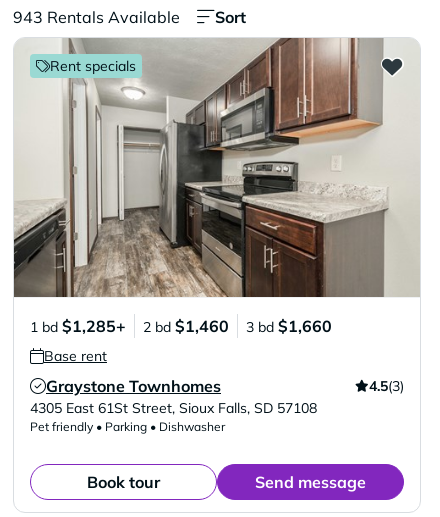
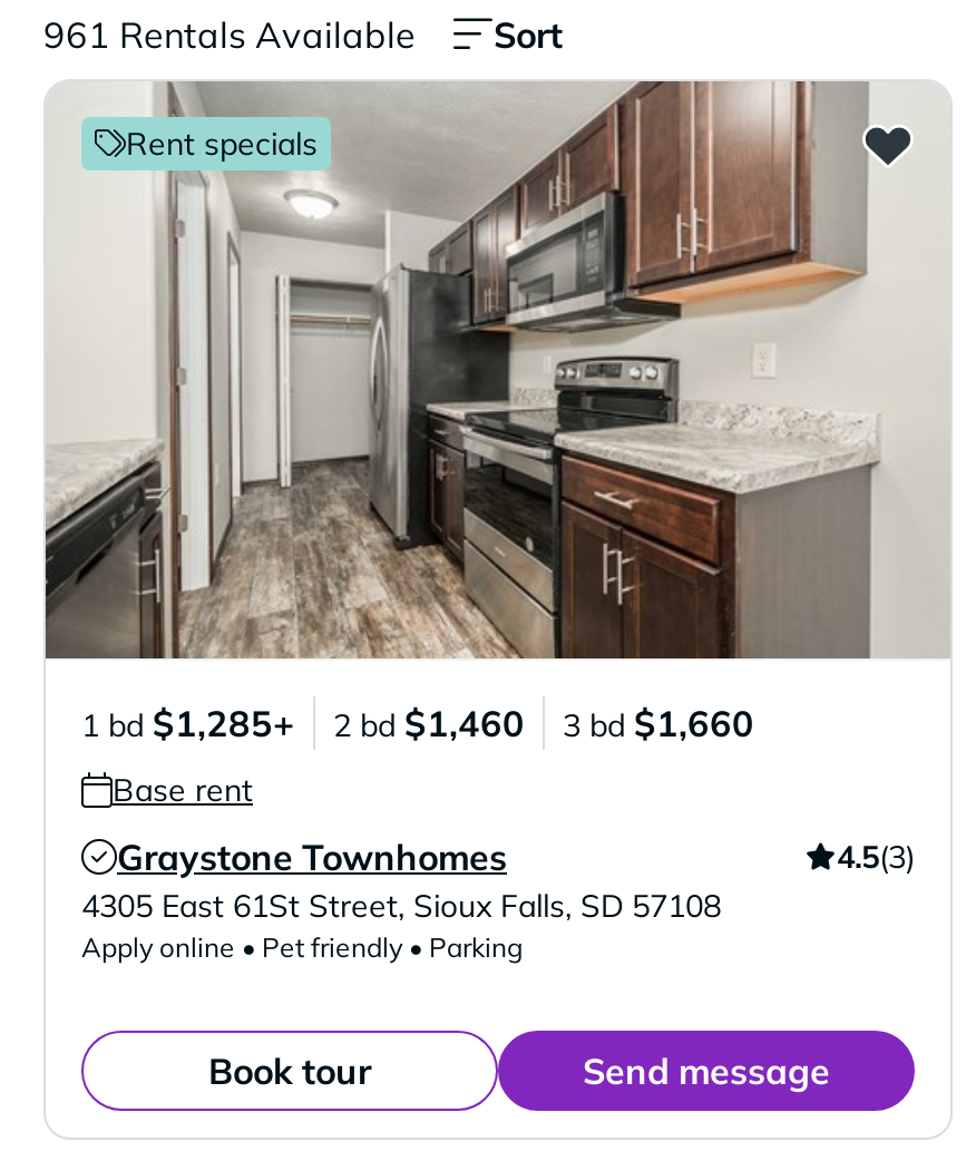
[13,7,180,27] 943 Rentals Available -> [43,12,416,57] 961 Rentals Available
[30,419,225,434] Pet friendly • Parking • Dishwasher -> [81,930,523,964] Apply online • Pet friendly • Parking

